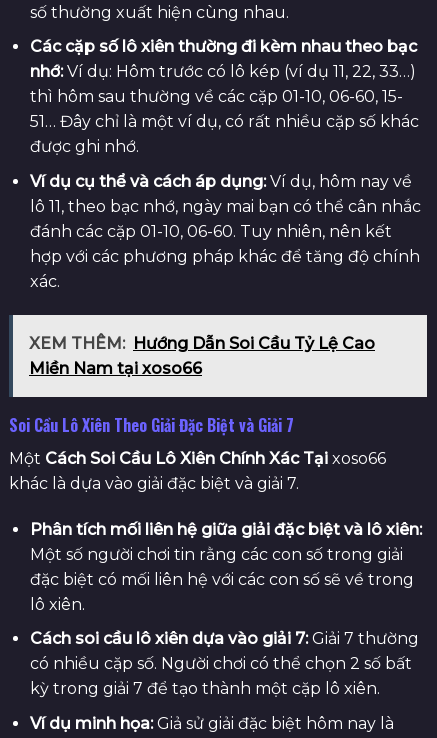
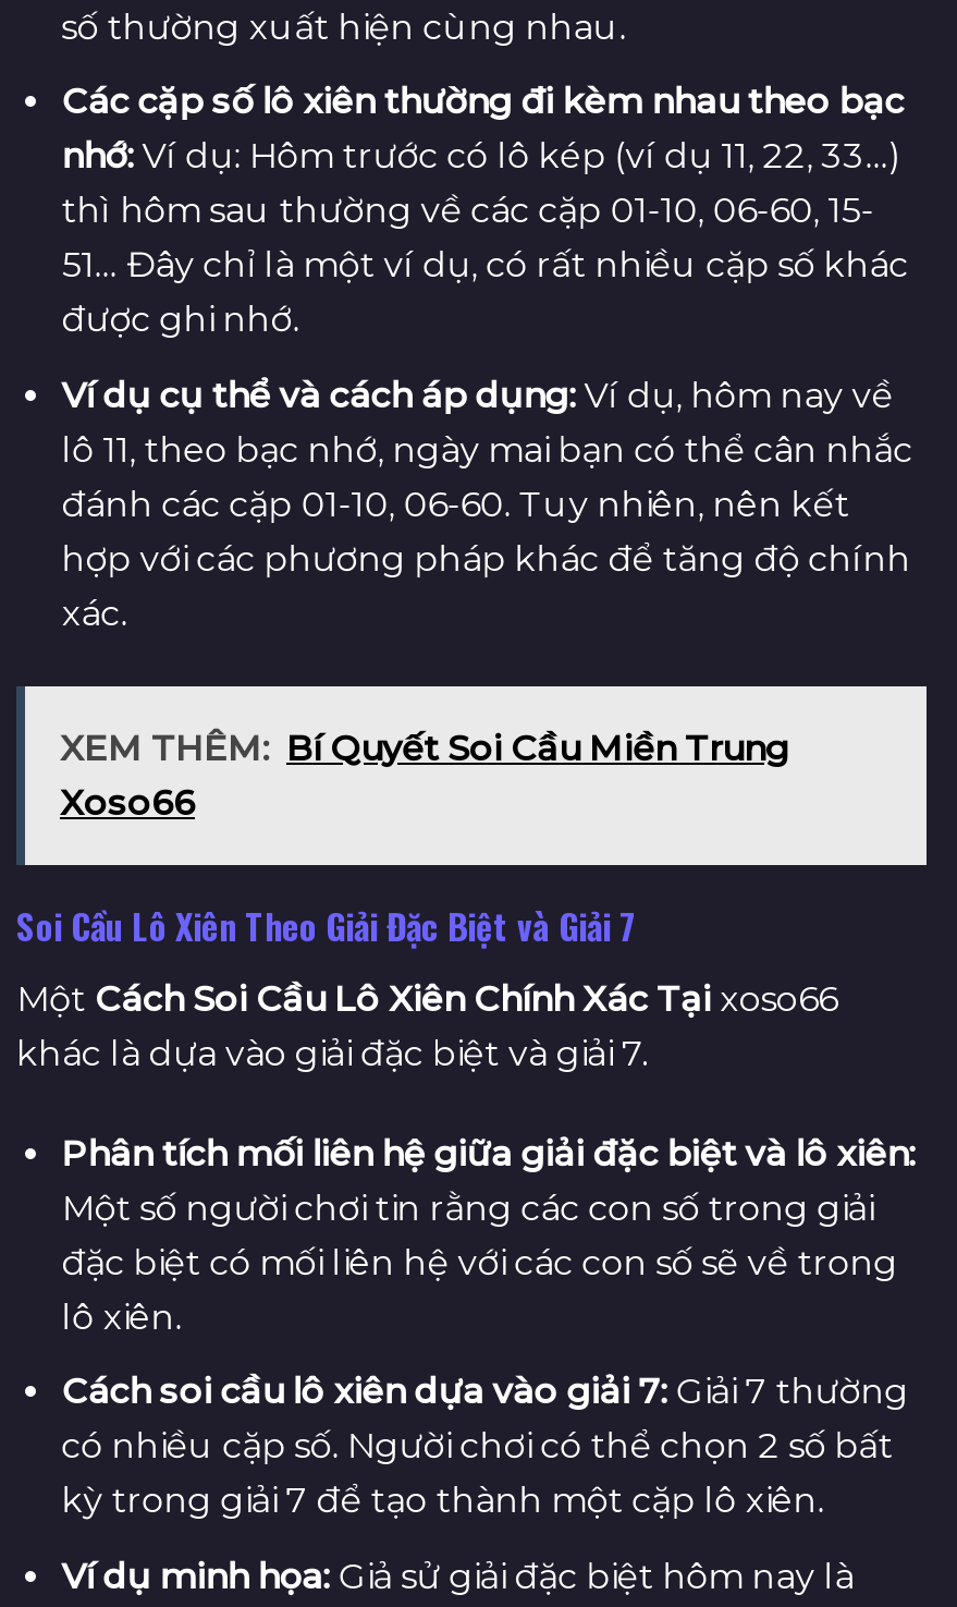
[29,334,375,378] XEM THÊM: Hướng Dẫn Soi Cầu Tỷ Lệ Cao | Miền Nam tại xoso66 -> [60,728,789,823] XEM THÊM: Bí Quyết Soi Cầu Miền Trung | Xoso66

